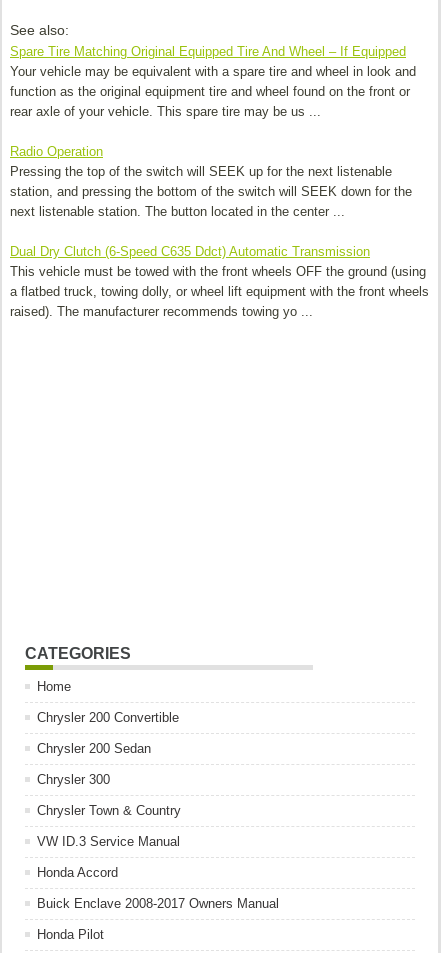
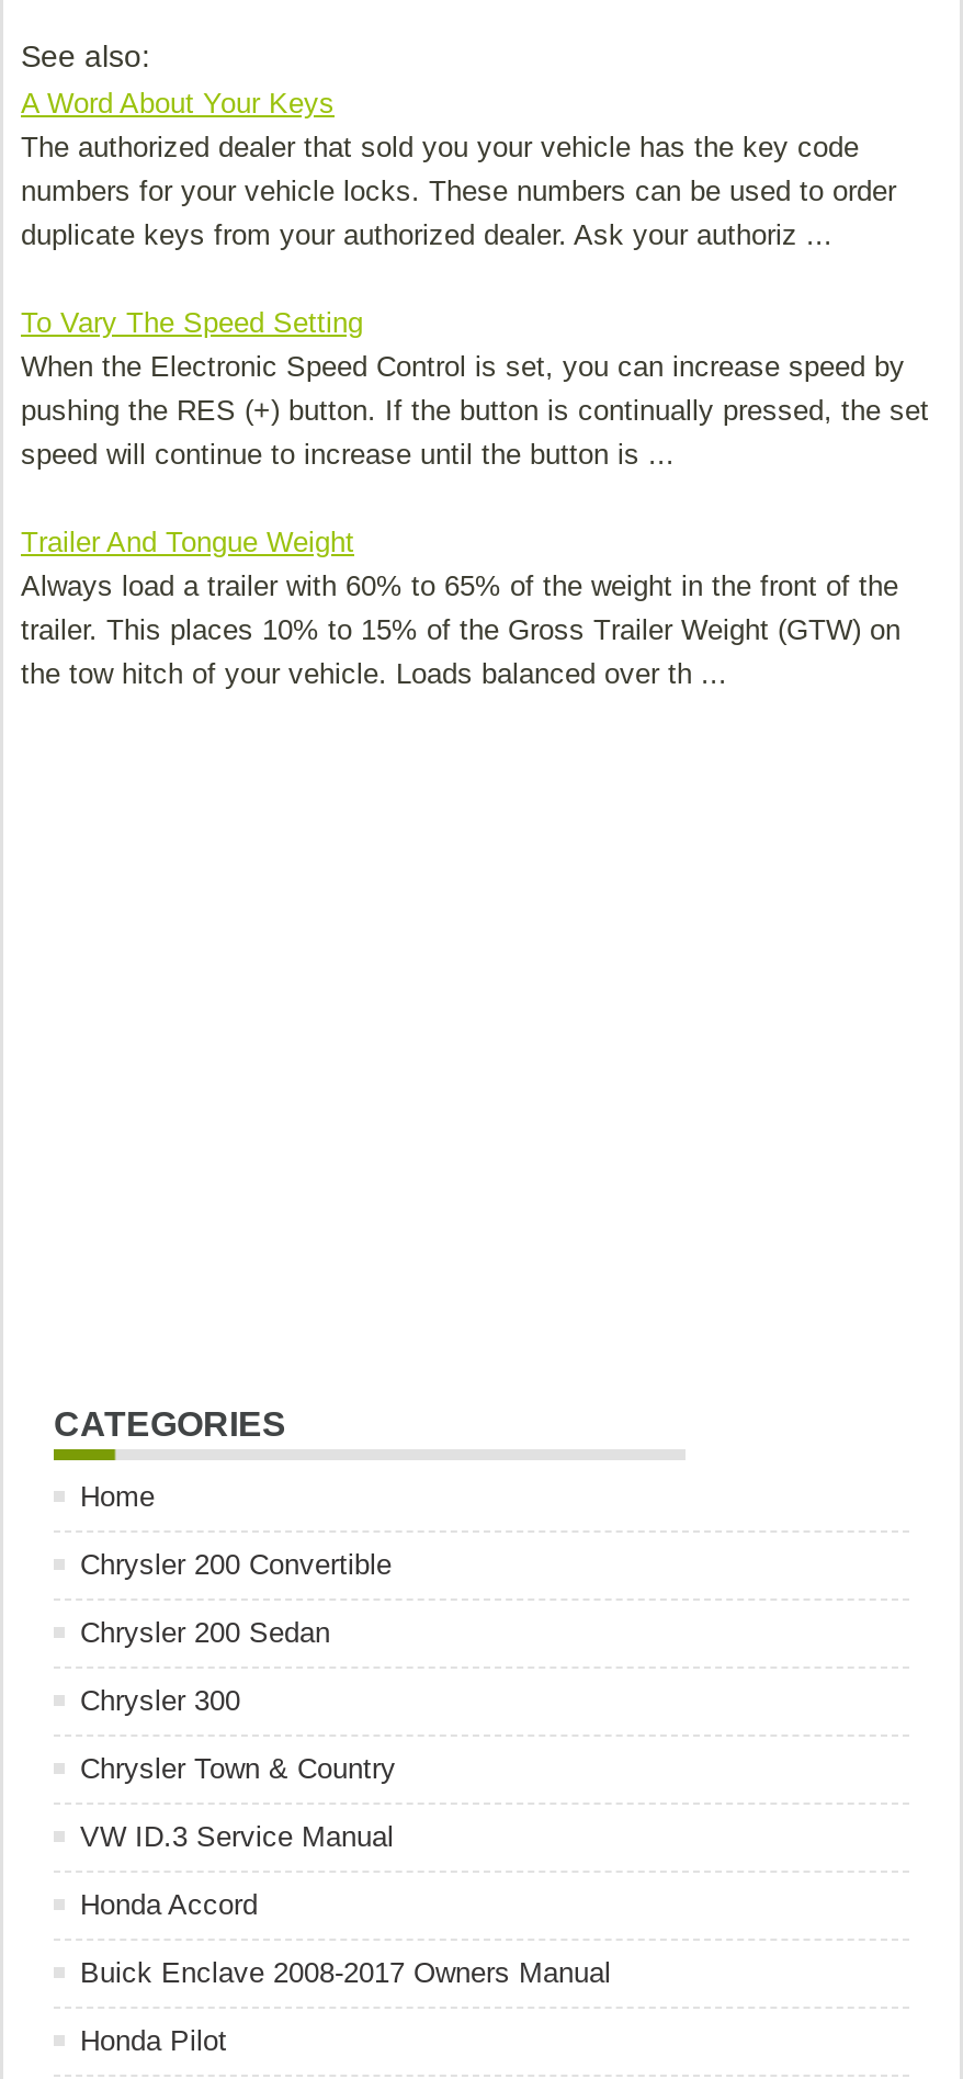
[10,44,416,119] Spare Tire Matching Original Equipped Tire And Wheel – If Equipped | Your vehicle may be equivalent with a spare tire and wheel in look and | function as the original equipment tire and wheel found on the front or | rear axle of your vehicle. This spare tire may be us ... -> [21,87,896,251] A Word About Your Keys | The authorized dealer that sold you your vehicle has the key code | numbers for your vehicle locks. These numbers can be used to order | duplicate keys from your authorized dealer. Ask your authoriz ...
[10,144,412,219] Radio Operation | Pressing the top of the switch will SEEK up for the next listenable | station, and pressing the bottom of the switch will SEEK down for the | next listenable station. The button located in the center ... -> [21,306,929,471] To Vary The Speed Setting | When the Electronic Speed Control is set, you can increase speed by | pushing the RES (+) button. If the button is continually pressed, the set | speed will continue to increase until the button is ...
[10,244,429,319] Dual Dry Clutch (6-Speed C635 Ddct) Automatic Transmission | This vehicle must be towed with the front wheels OFF the ground (using | a flatbed truck, towing dolly, or wheel lift equipment with the front wheels | raised). The manufacturer recommends towing yo ... -> [21,526,900,690] Trailer And Tongue Weight | Always load a trailer with 60% to 65% of the weight in the front of the | trailer. This places 10% to 15% of the Gross Trailer Weight (GTW) on | the tow hitch of your vehicle. Loads balanced over th ...

